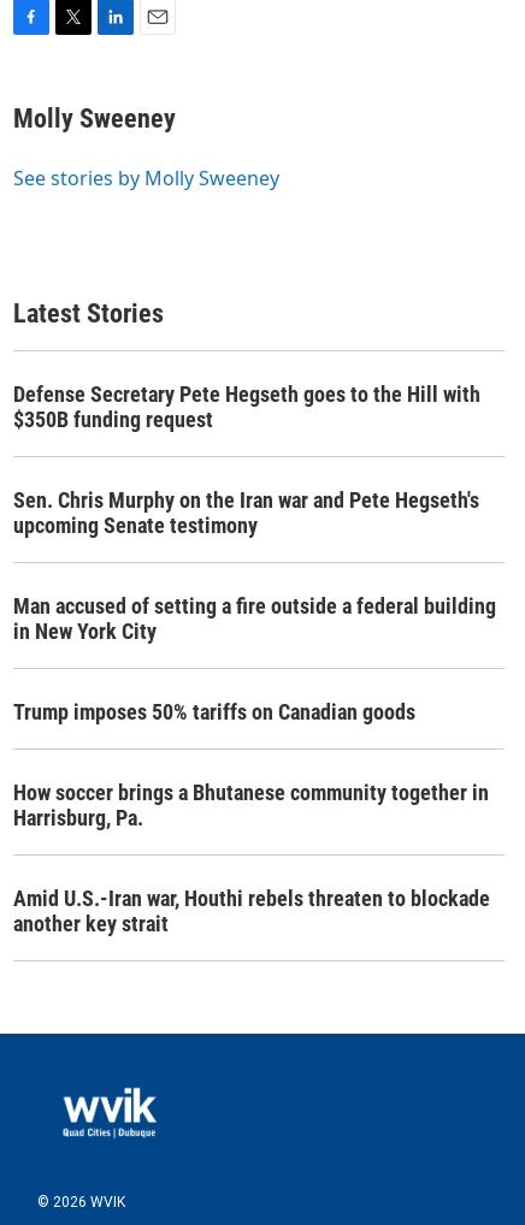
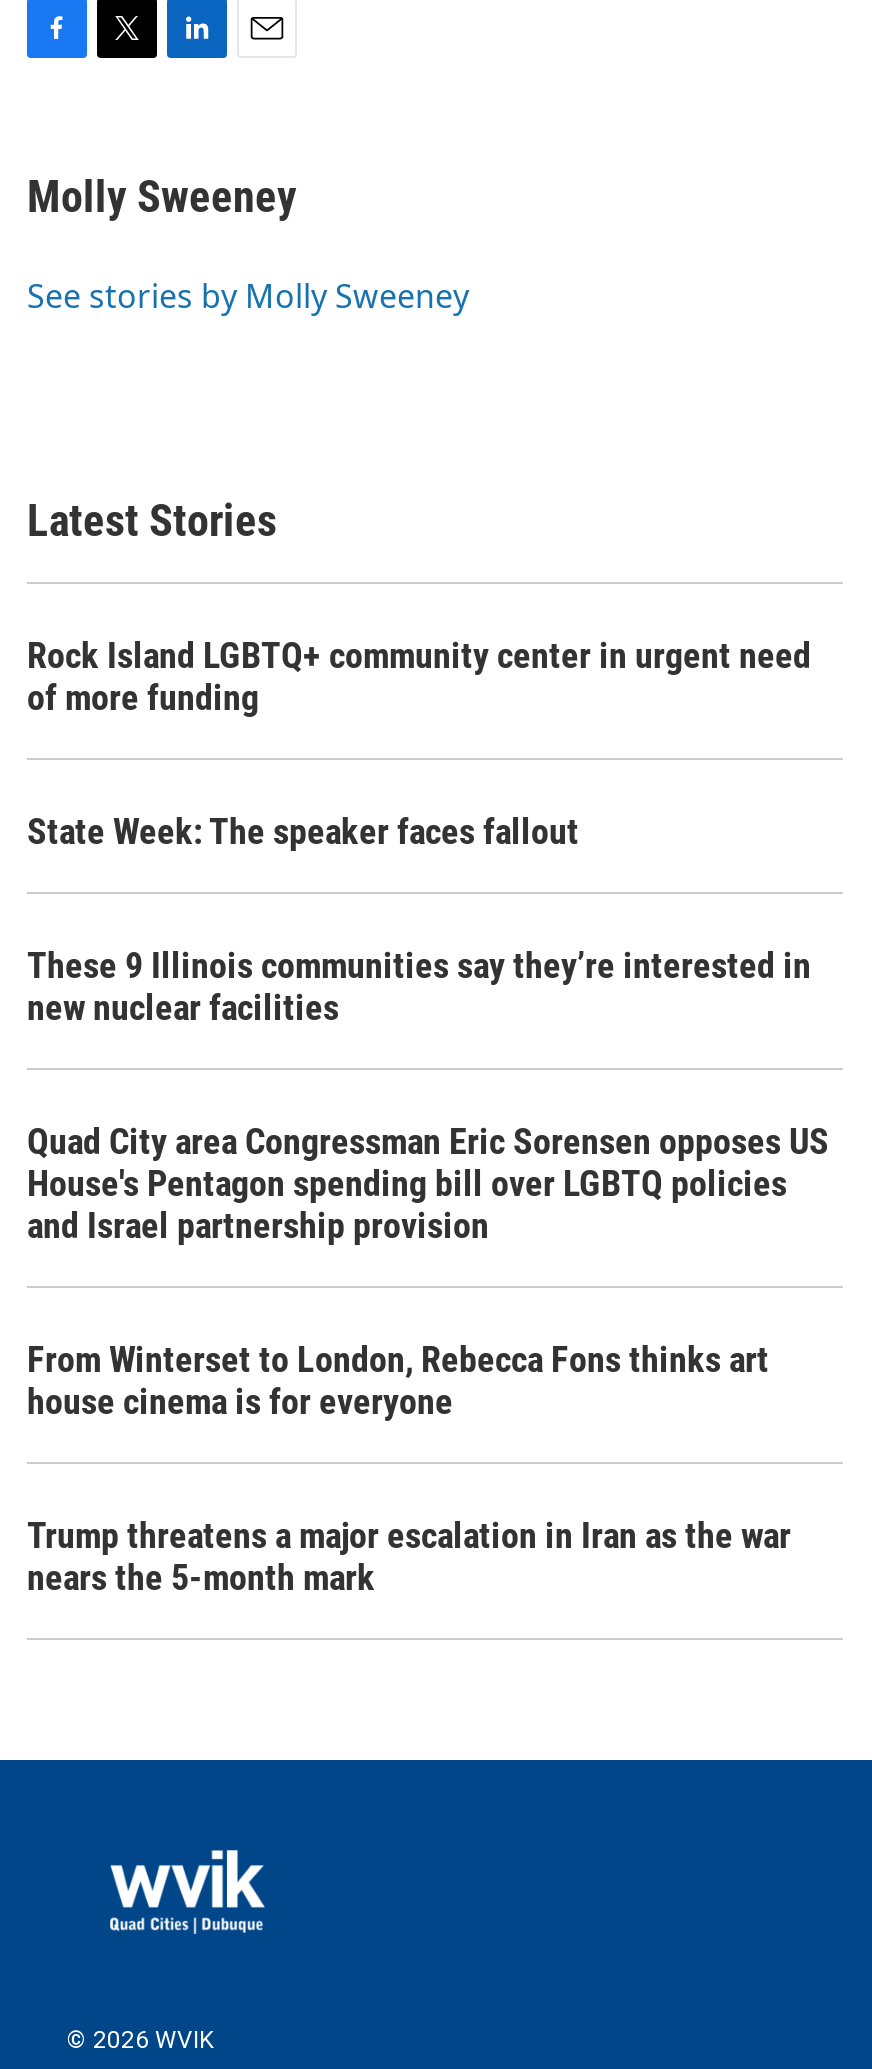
[13,382,480,432] Defense Secretary Pete Hegseth goes to the Hill with | $350B funding request -> [27,634,811,718] Rock Island LGBTQ+ community center in urgent need | of more funding
[13,488,479,538] Sen. Chris Murphy on the Iran war and Pete Hegseth's | upcoming Senate testimony -> [27,810,579,852] State Week: The speaker faces fallout
[13,593,496,644] Man accused of setting a fire outside a federal building | in New York City -> [27,944,811,1028] These 9 Illinois communities say they’re interested in | new nuclear facilities
[13,699,415,725] Trump imposes 50% tariffs on Canadian goods -> [27,1120,829,1246] Quad City area Congressman Eric Sorensen opposes US | House's Pentagon spending bill over LGBTQ policies | and Israel partnership provision
[13,780,489,831] How soccer brings a Bhutanese community together in | Harrisburg, Pa. -> [27,1338,769,1422] From Winterset to London, Rebecca Fons thinks art | house cinema is for everyone
[13,886,490,936] Amid U.S.-Iran war, Houthi rebels threaten to blockade | another key strait -> [27,1514,791,1598] Trump threatens a major escalation in Iran as the war | nears the 5-month mark

